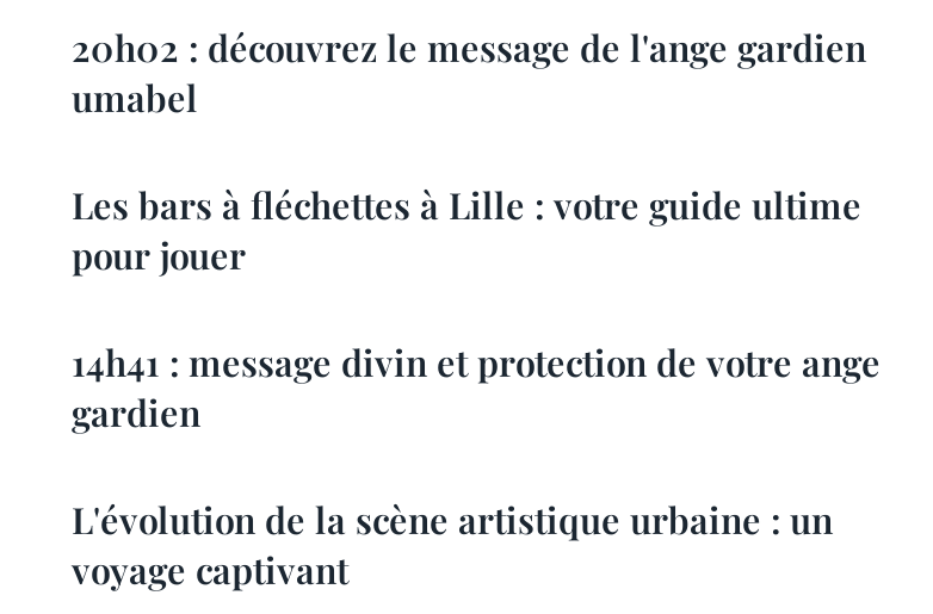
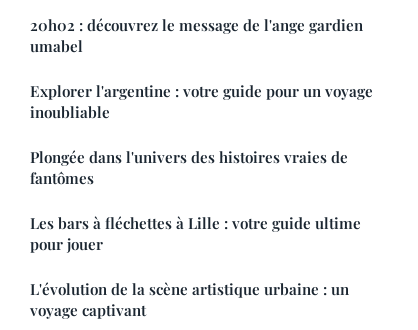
none -> [30,81,373,188] Explorer l'argentine : votre guide pour un voyage | inoubliable | Plongée dans l'univers des histoires vraies de | fantômes
moved [72,181,861,279] -> [30,213,361,254]: Les bars à fléchettes à Lille : votre guide ultime | pour jouer
[72,339,881,436] 14h41 : message divin et protection de votre ange | gardien -> none

